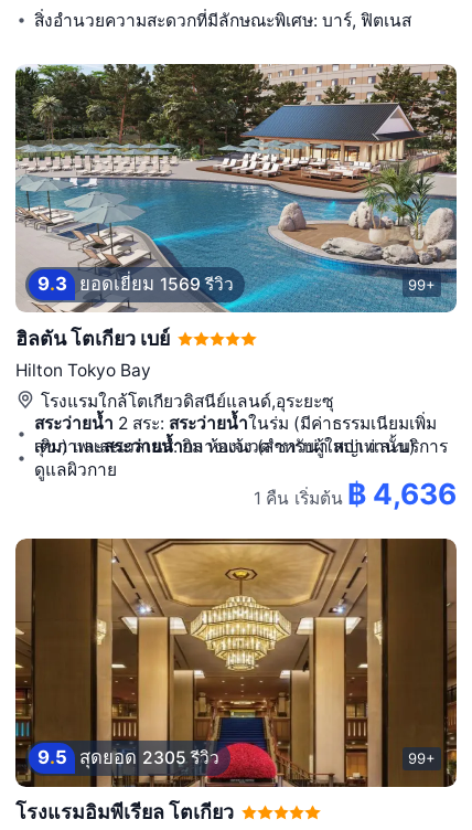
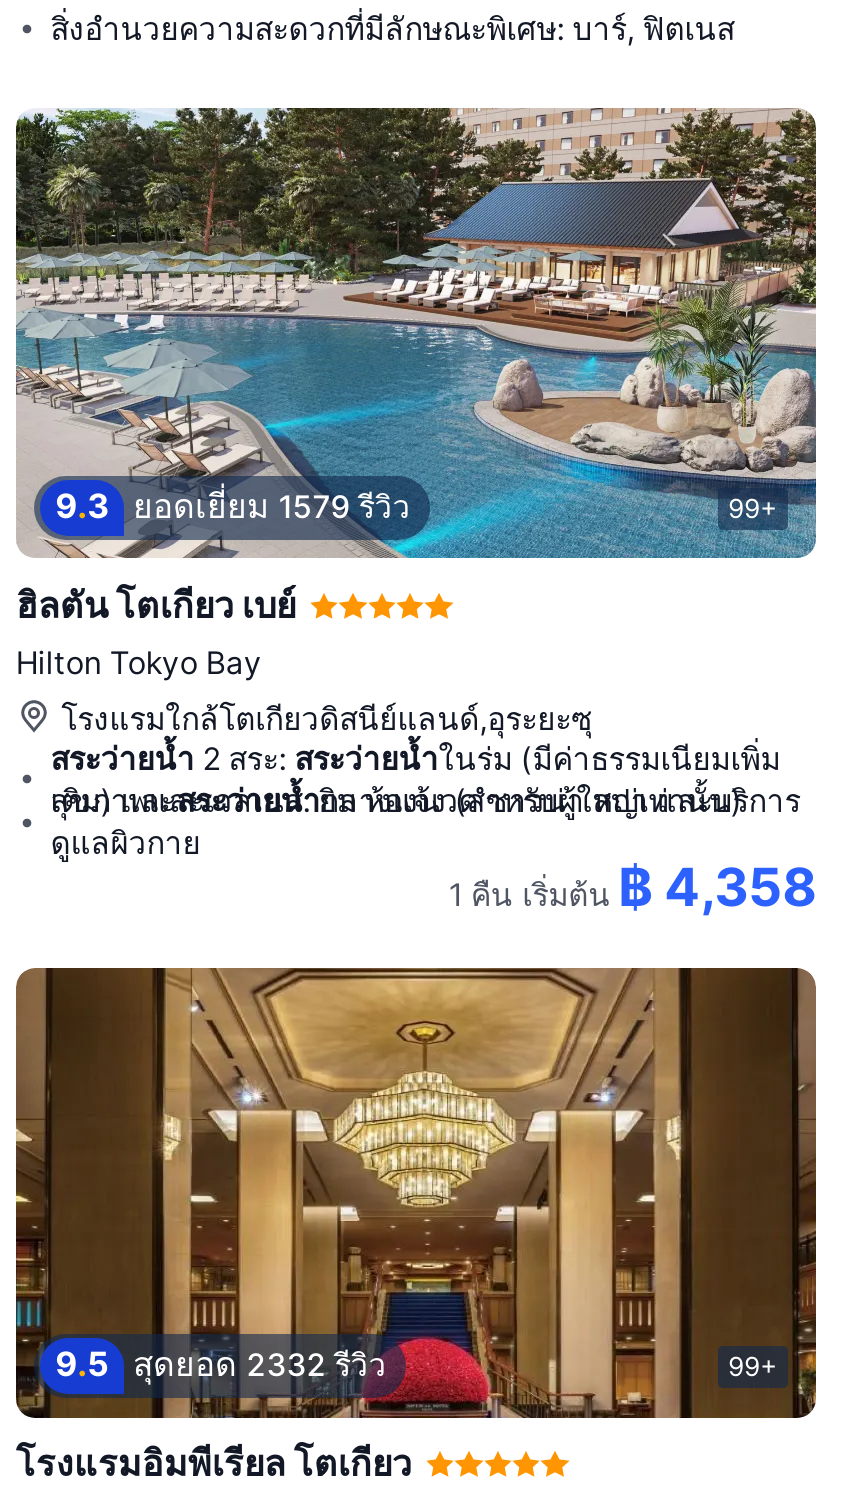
[37,273,234,295] 9.3 ยอดเยี่ยม 1569 รีวิว -> [55,486,410,526] 9.3 ยอดเยี่ยม 1579 รีวิว
[254,476,457,511] 1 คืน เริ่มต้น฿ 4,636 -> [449,855,816,917] 1 คืน เริ่มต้น฿ 4,358
[37,747,220,769] 9.5 สุดยอด 2305 รีวิว -> [55,1345,386,1385] 9.5 สุดยอด 2332 รีวิว

